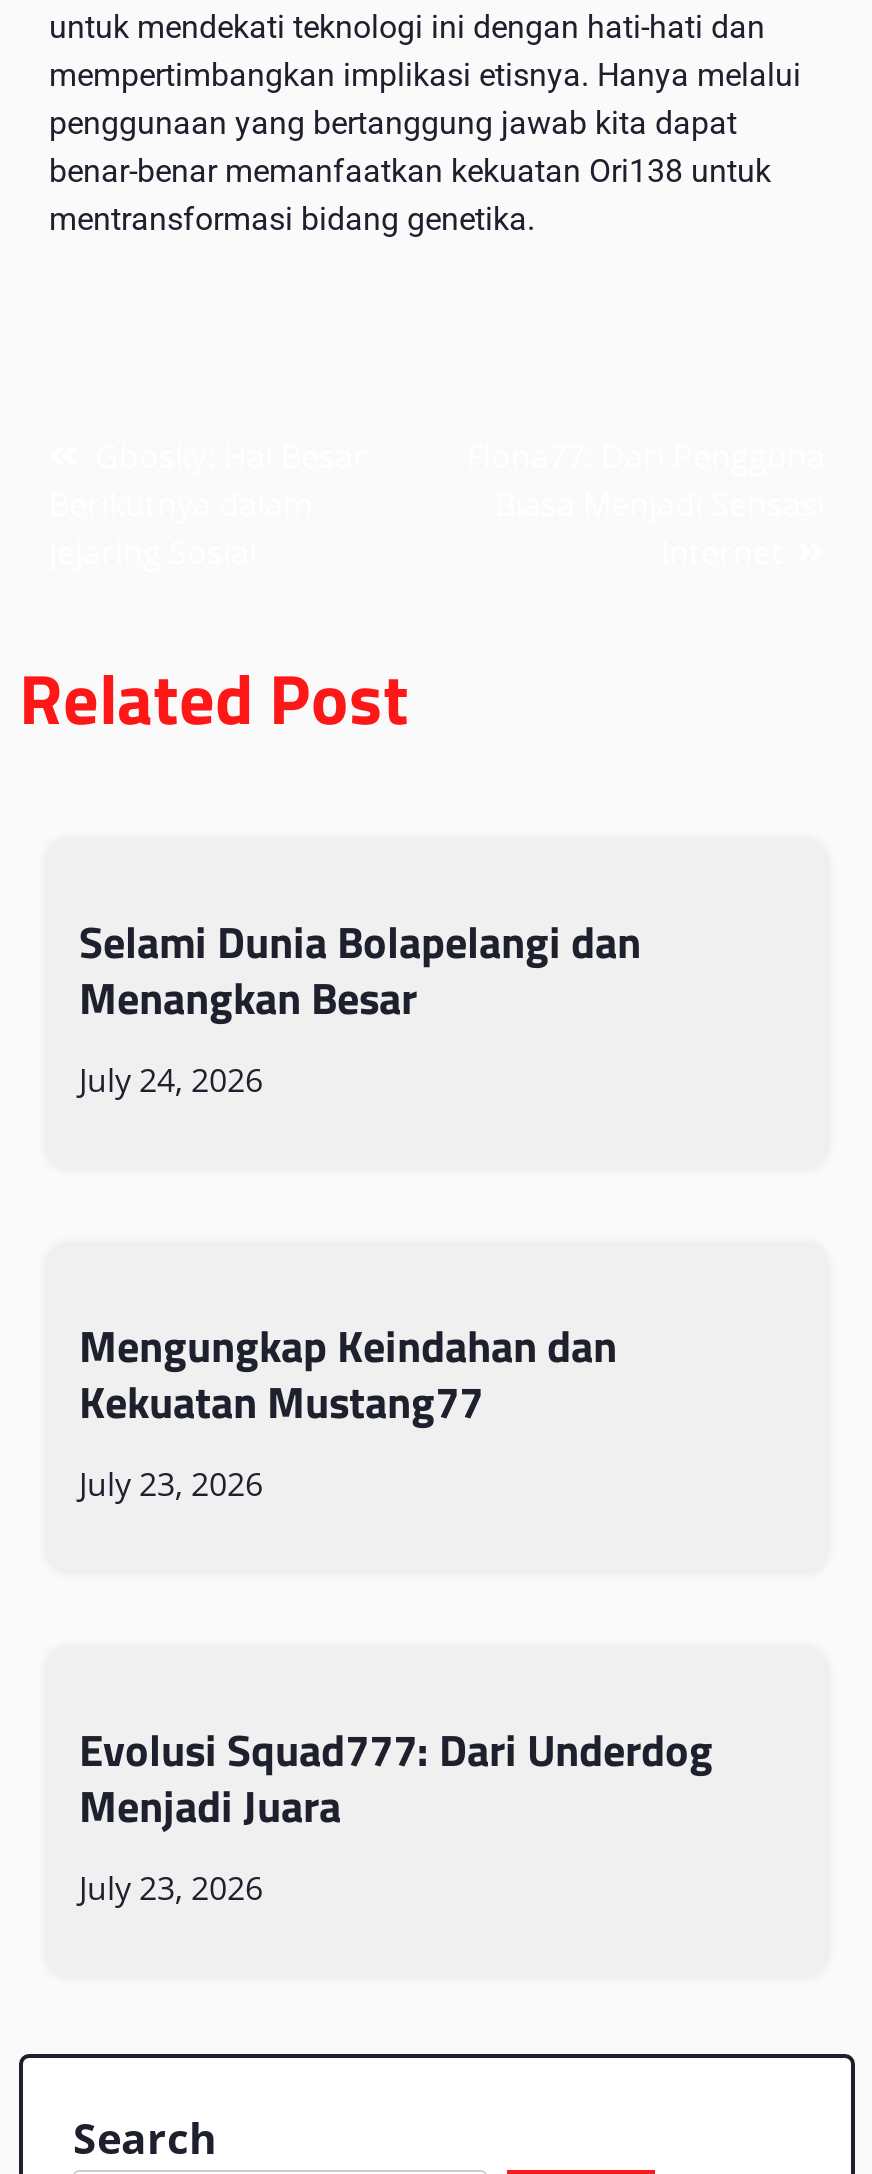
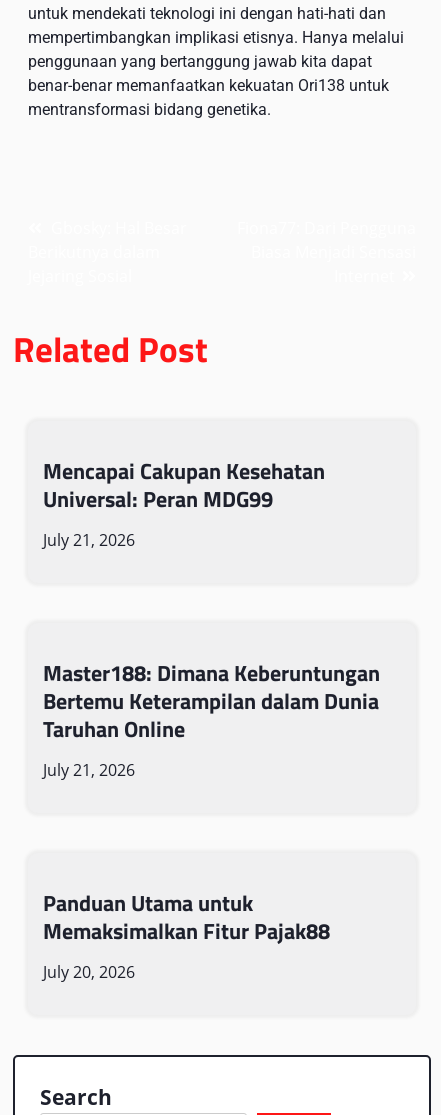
[79,908,641,1102] Selami Dunia Bolapelangi dan | Menangkan Besar | July 24, 2026 -> [43,454,325,551] Mencapai Cakupan Kesehatan | Universal: Peran MDG99 | July 21, 2026
[79,1312,617,1506] Mengungkap Keindahan dan | Kekuatan Mustang77 | July 23, 2026 -> [43,656,380,781] Master188: Dimana Keberuntungan | Bertemu Keterampilan dalam Dunia | Taruhan Online | July 21, 2026
[79,1716,713,1910] Evolusi Squad777: Dari Underdog | Menjadi Juara | July 23, 2026 -> [43,886,330,983] Panduan Utama untuk | Memaksimalkan Fitur Pajak88 | July 20, 2026

